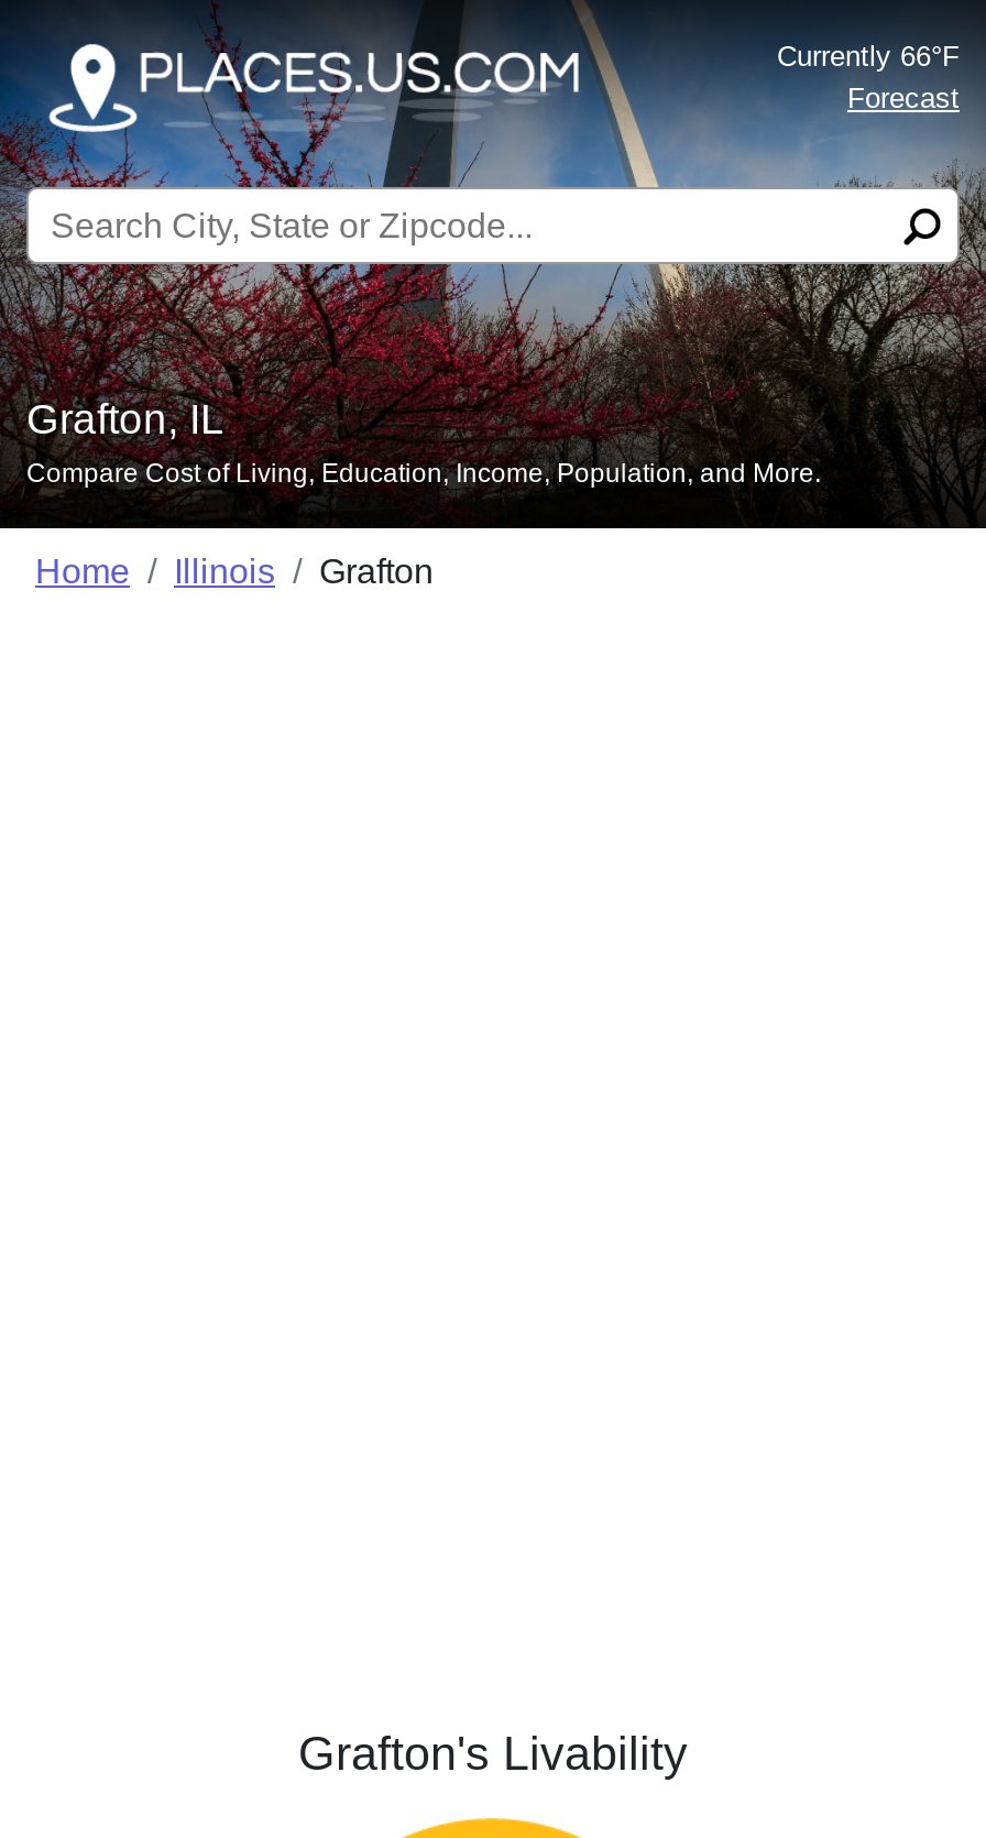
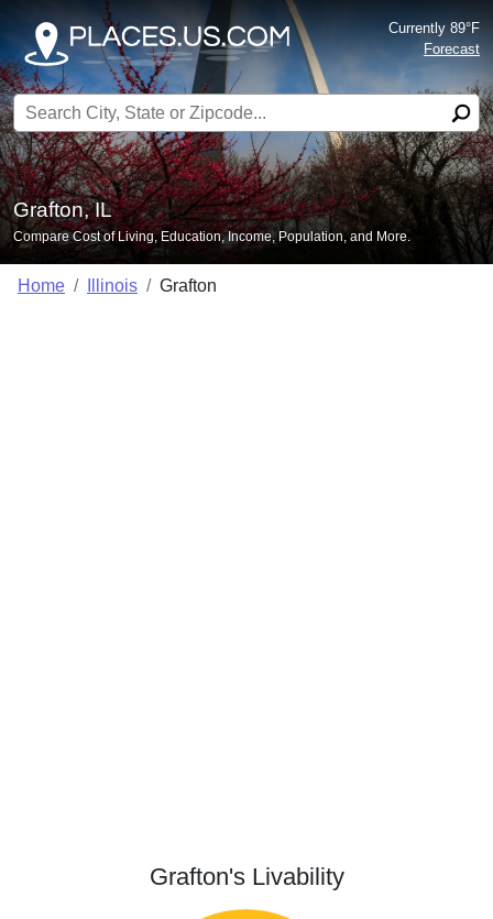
[777,40,960,73] Currently 66°F -> [388,20,480,36] Currently 89°F

